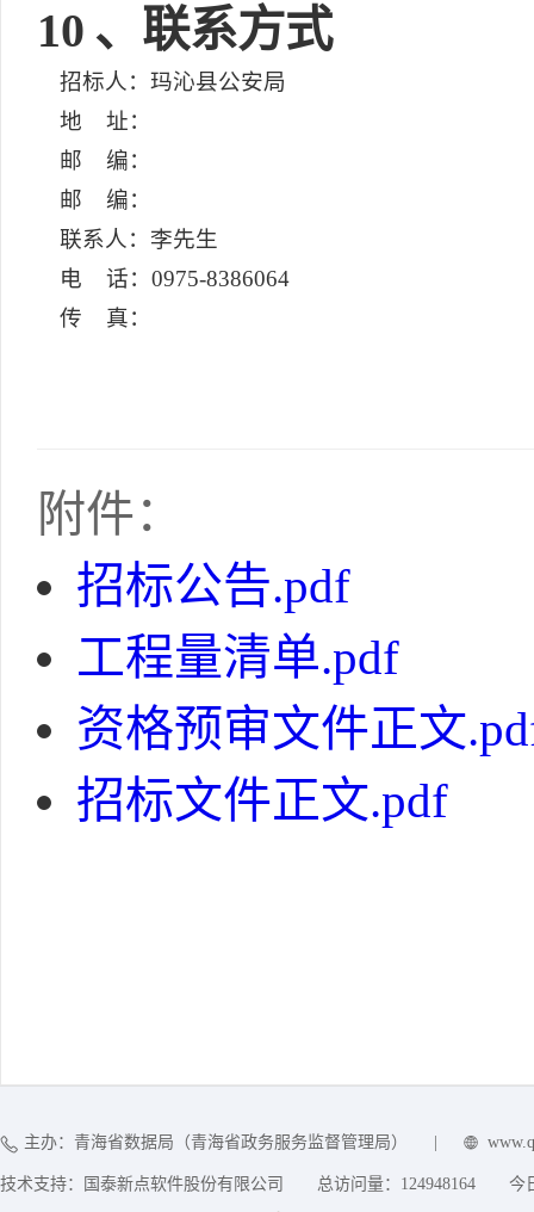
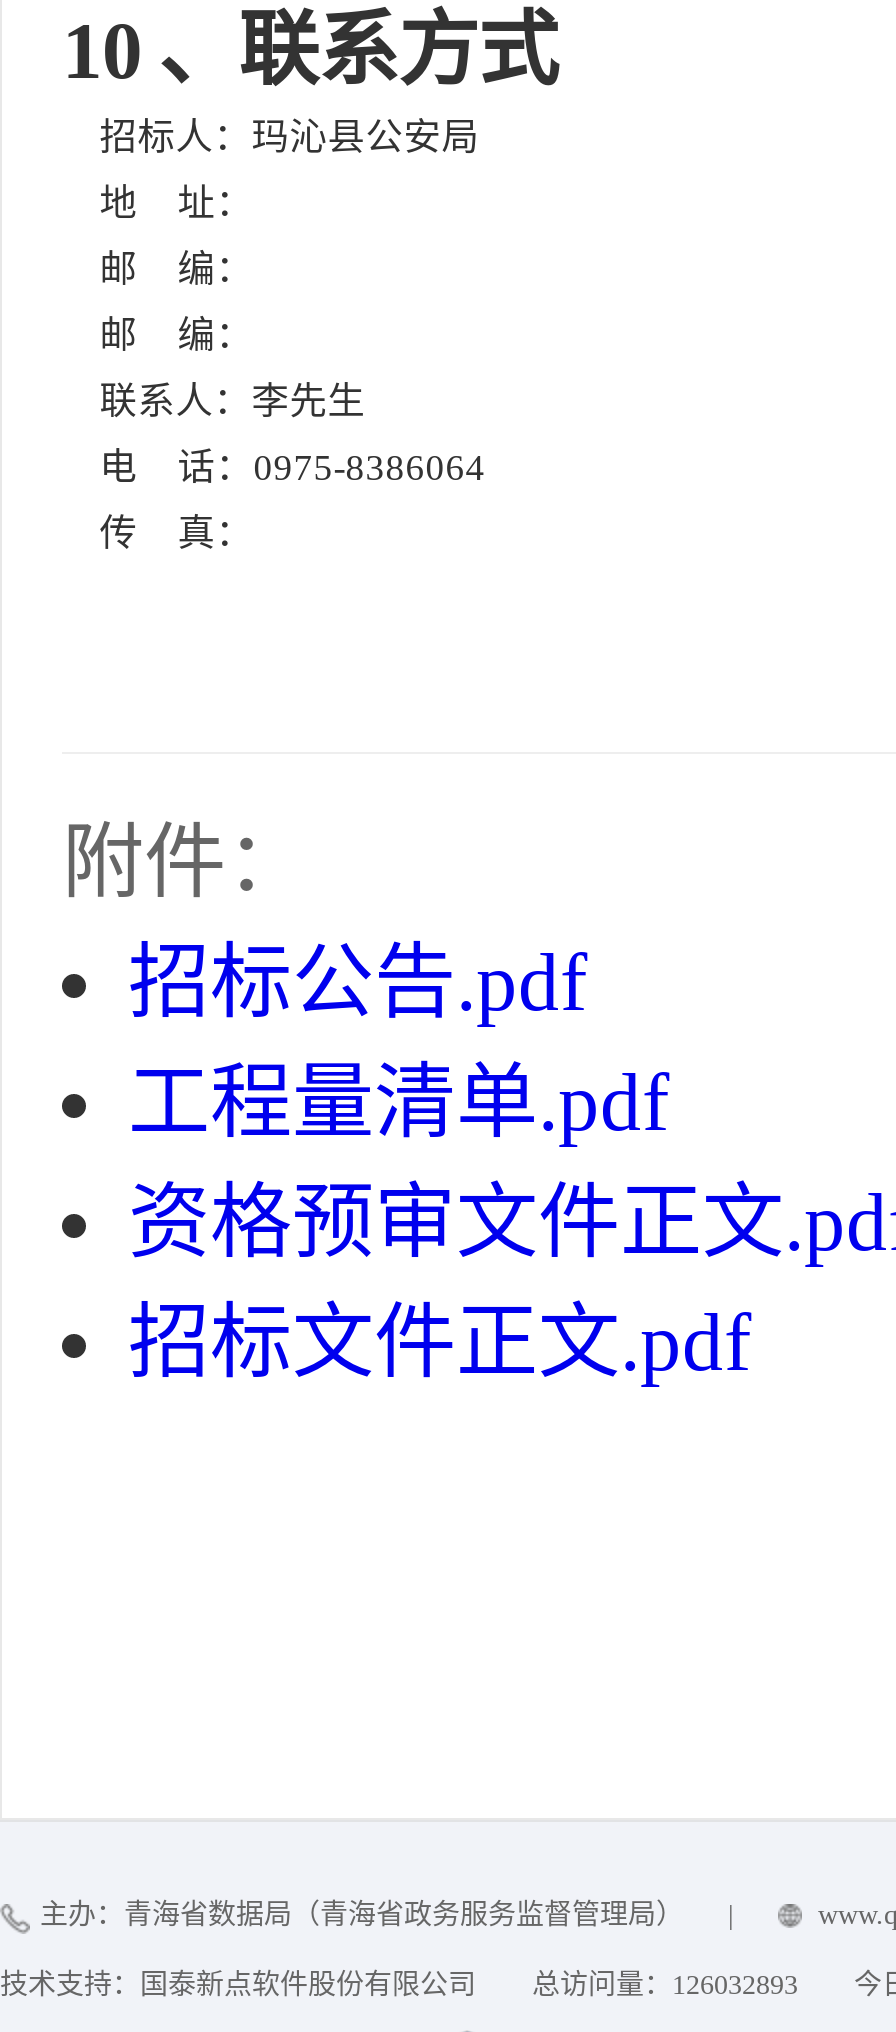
[317,1175,476,1193] 总访问量：124948164 -> [532,1970,798,2000] 总访问量：126032893

